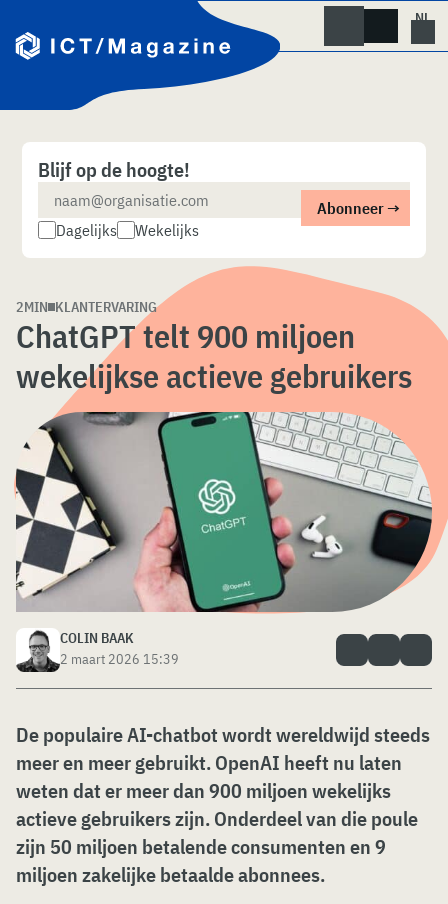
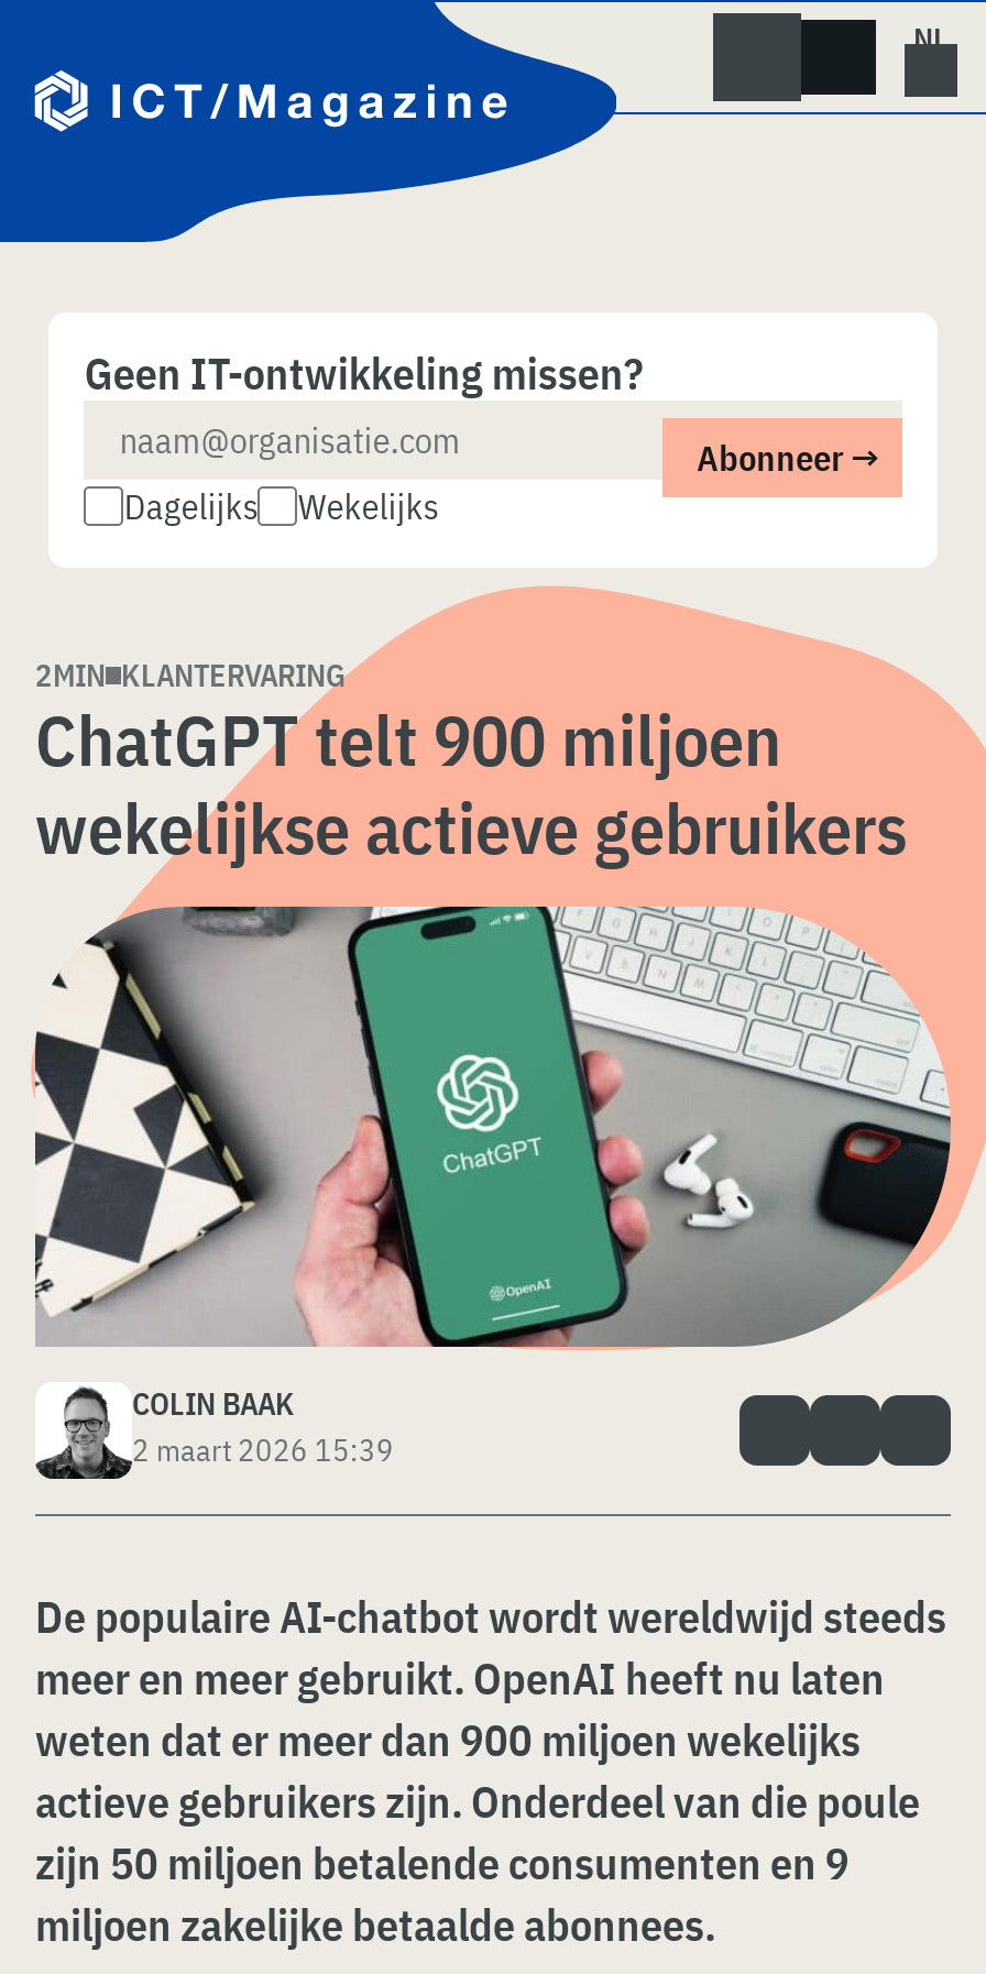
[38,156,190,183] Blijf op de hoogte! -> [85,343,644,403] Geen IT-ontwikkeling missen?

